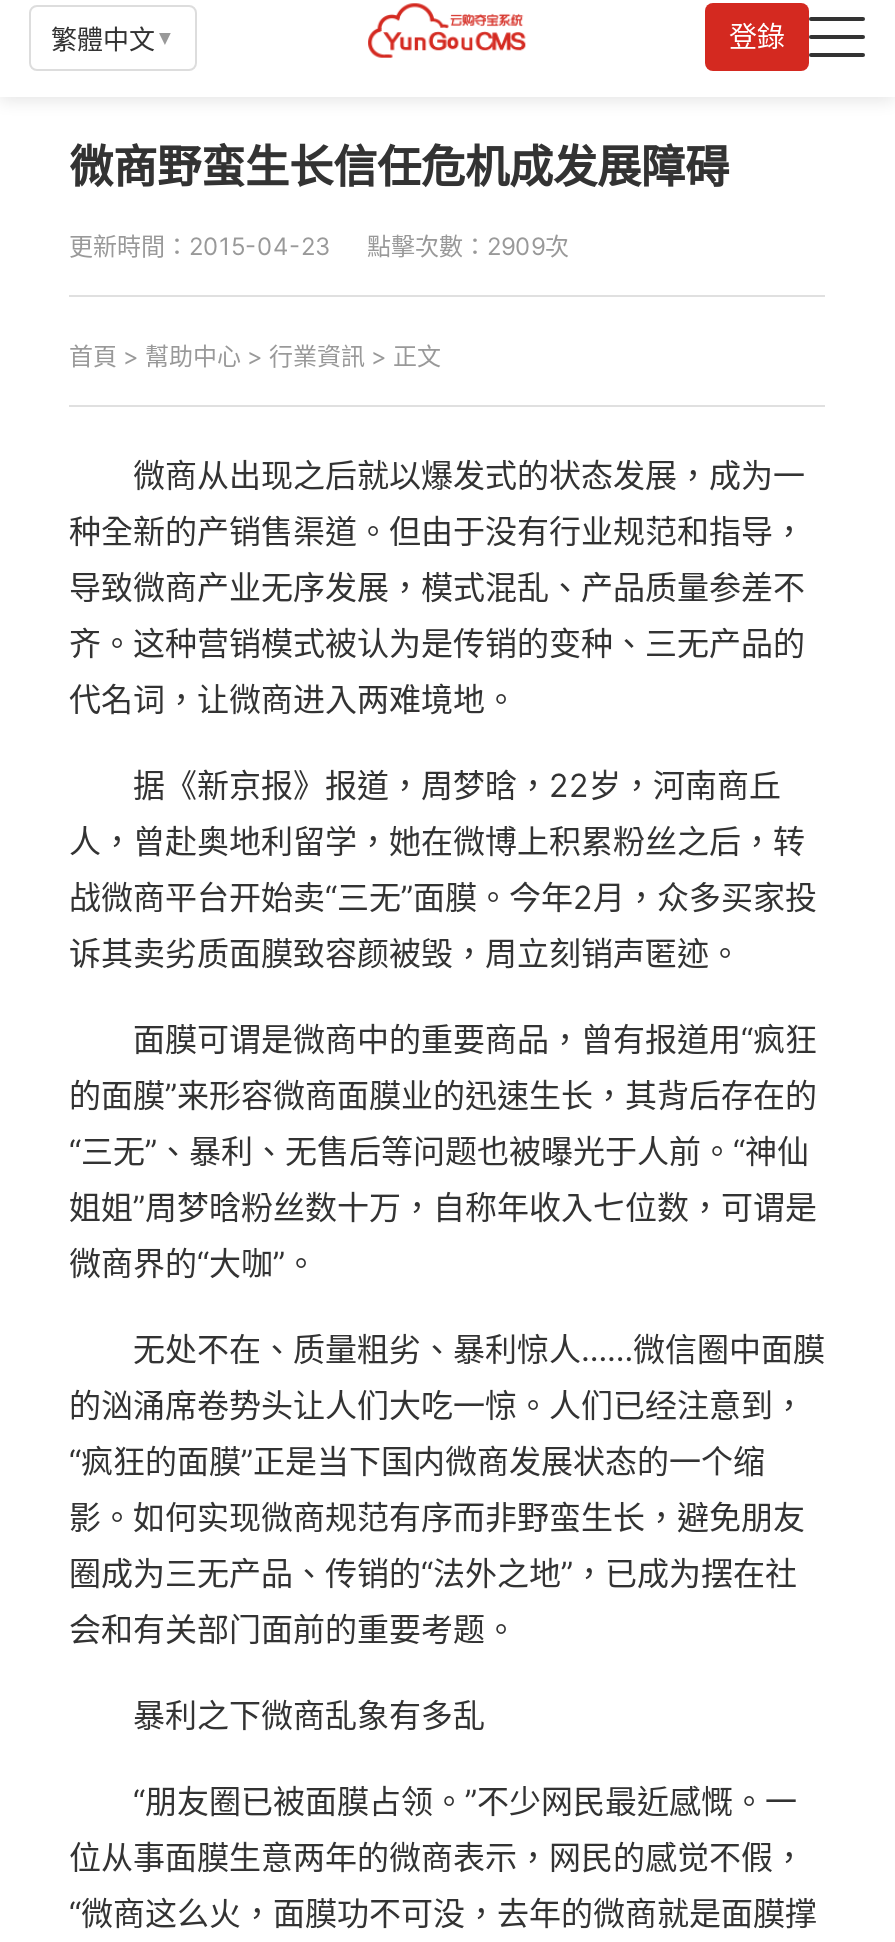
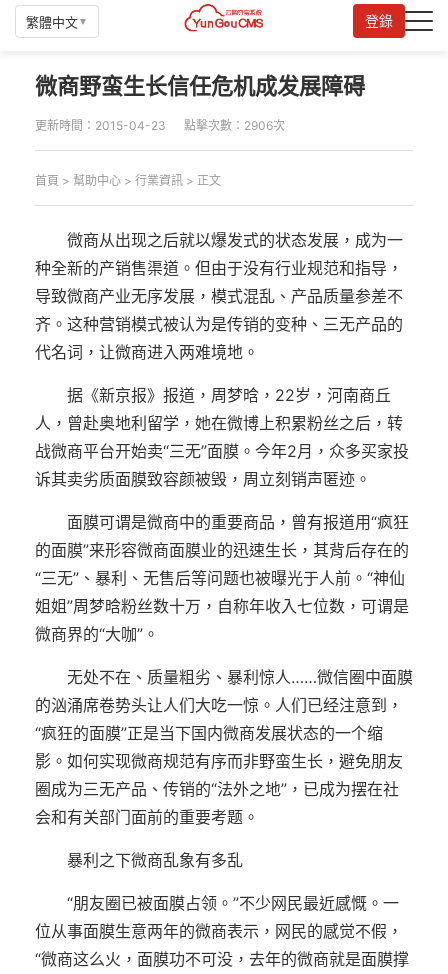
[69,231,569,261] 更新時間：2015-04-23 點擊次數：2909次 -> [35,118,285,133] 更新時間：2015-04-23 點擊次數：2906次

